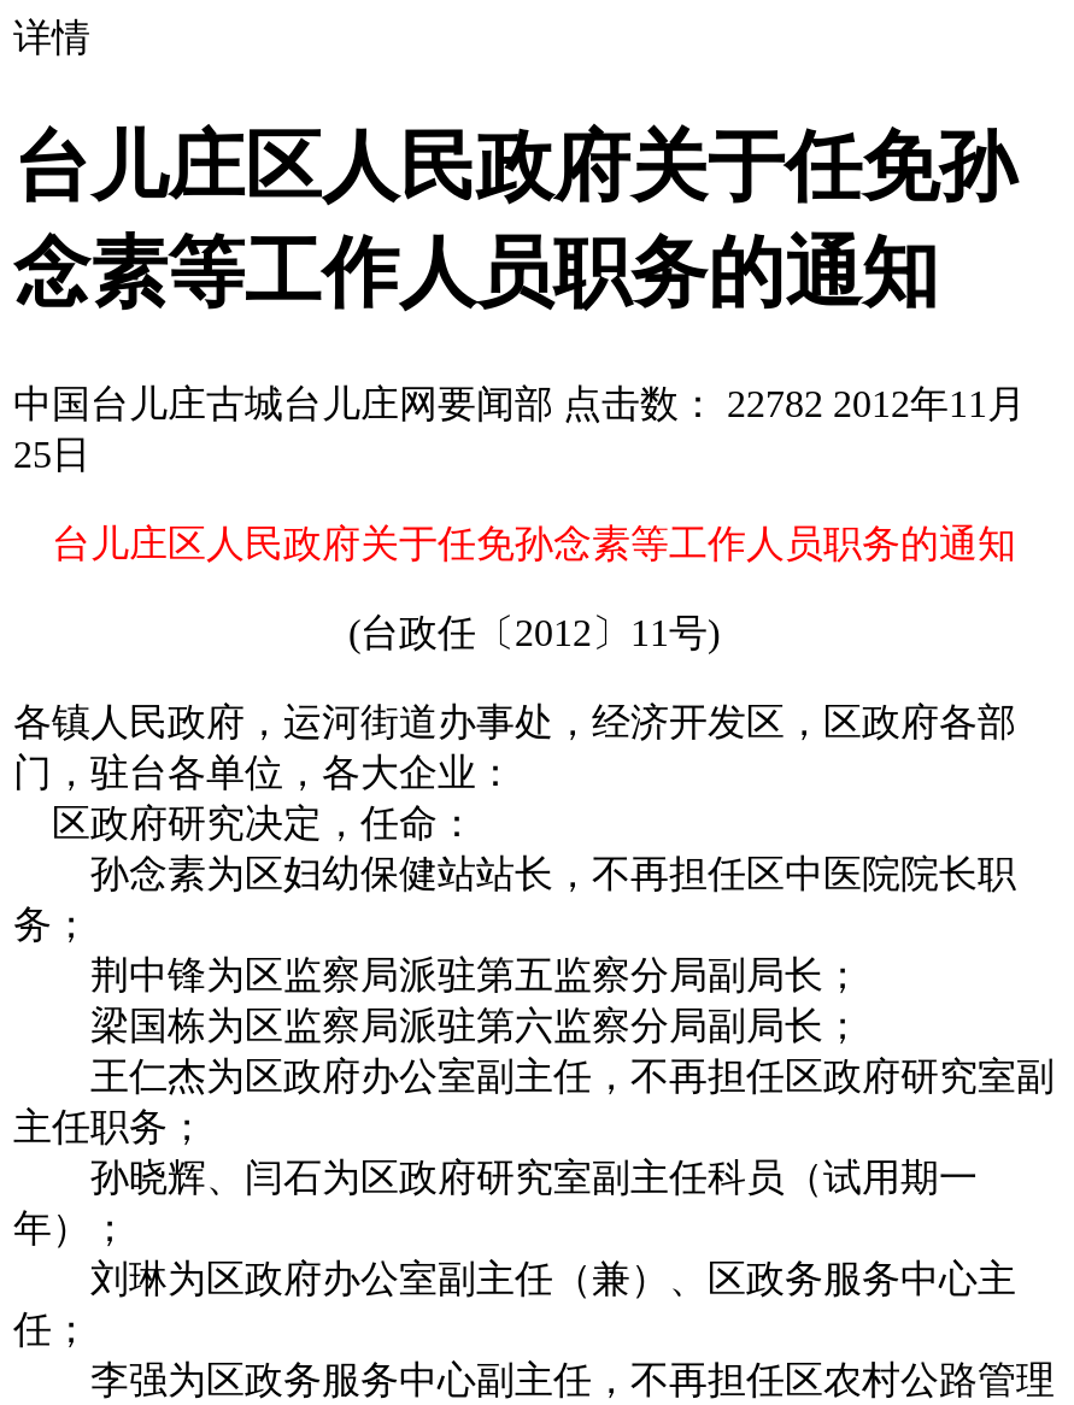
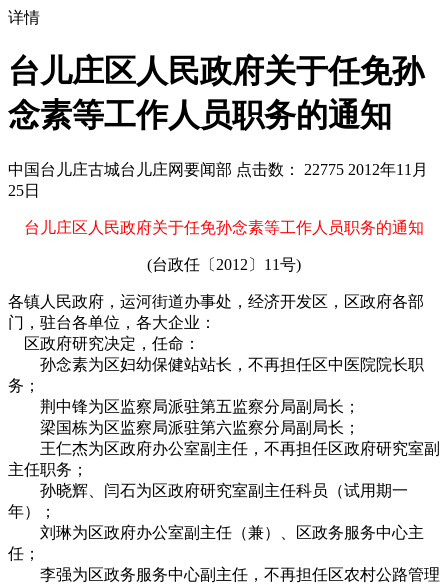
[13,383,1026,424] 中国台儿庄古城台儿庄网要闻部 点击数：22782 2012年11月 -> [8,161,428,178] 中国台儿庄古城台儿庄网要闻部 点击数：22775 2012年11月

